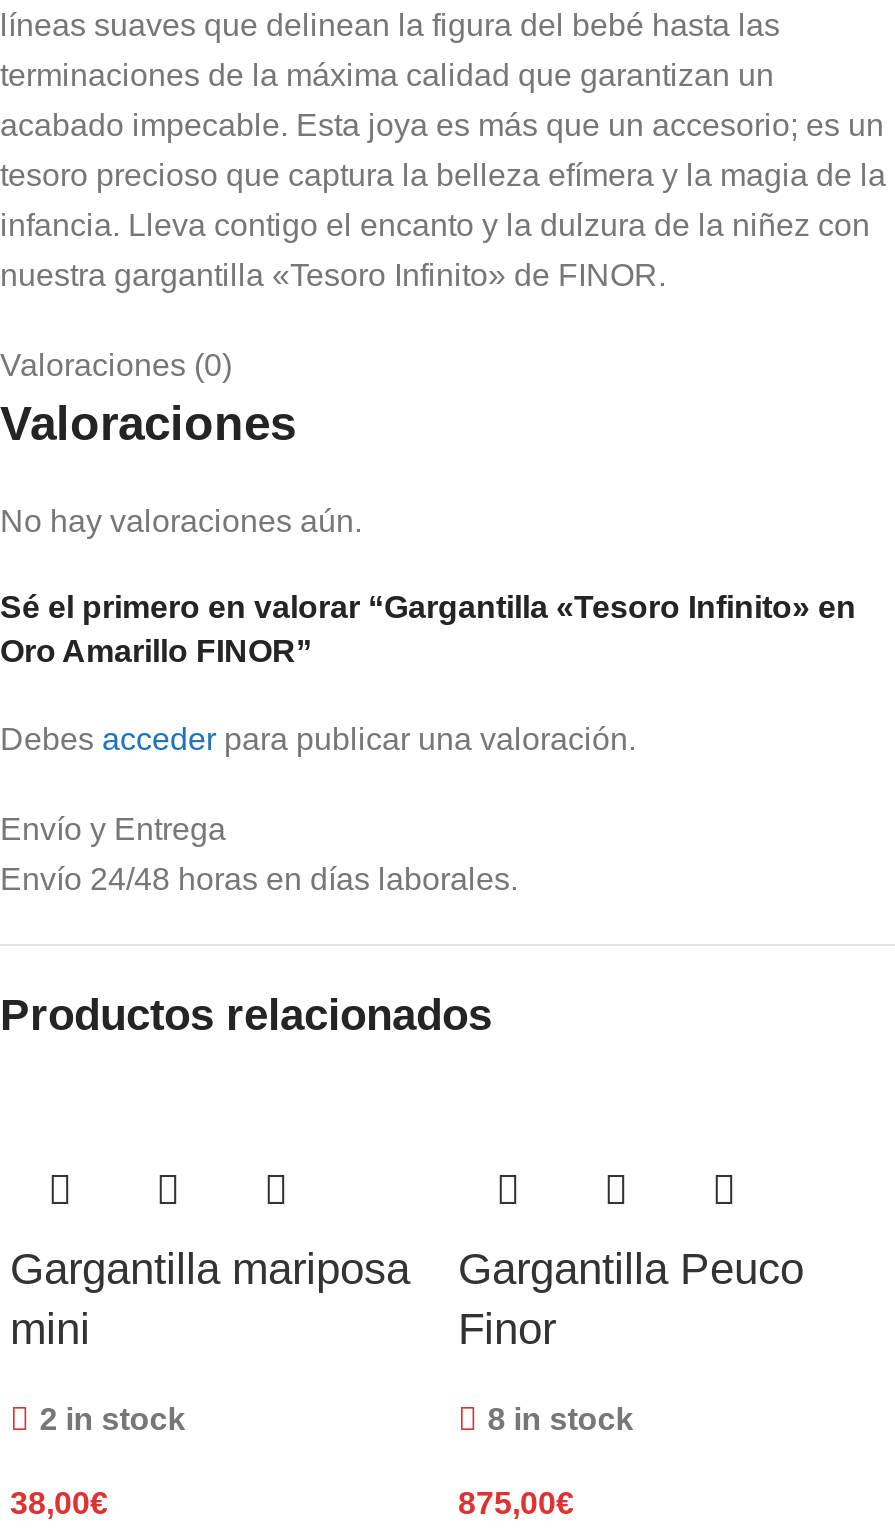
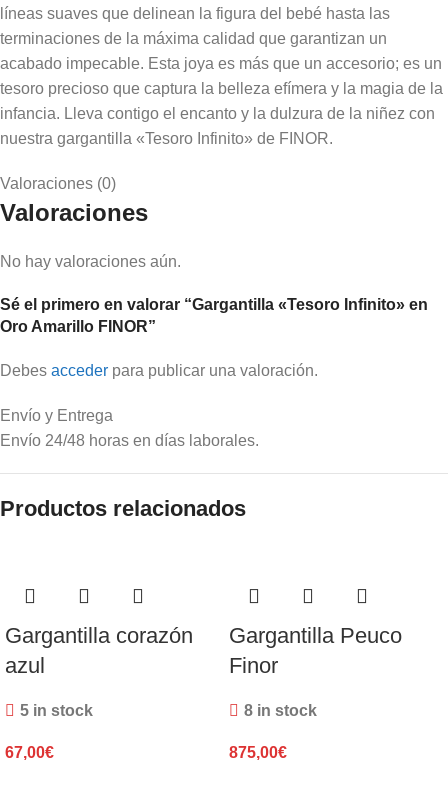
[10,1243,410,1353] Gargantilla mariposa | mini -> [5,622,193,677] Gargantilla corazón | azul
[40,1401,186,1435] 2 in stock -> [20,701,93,718] 5 in stock
[10,1485,108,1519] 38,00€ -> [5,743,54,760] 67,00€

